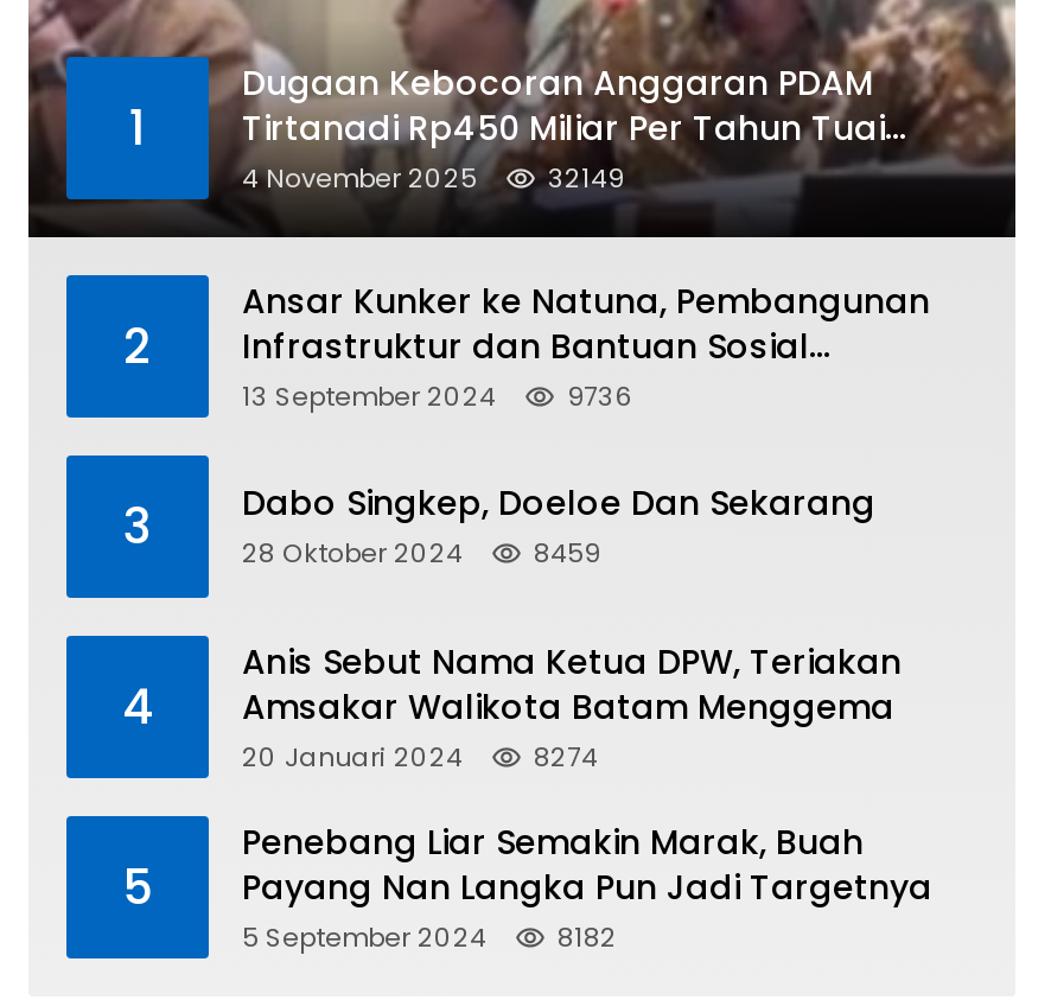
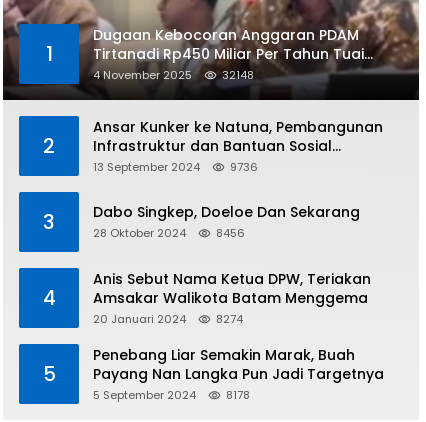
[548,158,624,196] 32149 -> [222,67,254,83] 32148
[242,534,600,572] 28 Oktober 2024 8459 -> [93,225,245,241] 28 Oktober 2024 8456
[242,917,617,955] 5 September 2024 8182 -> [93,387,250,403] 5 September 2024 8178

